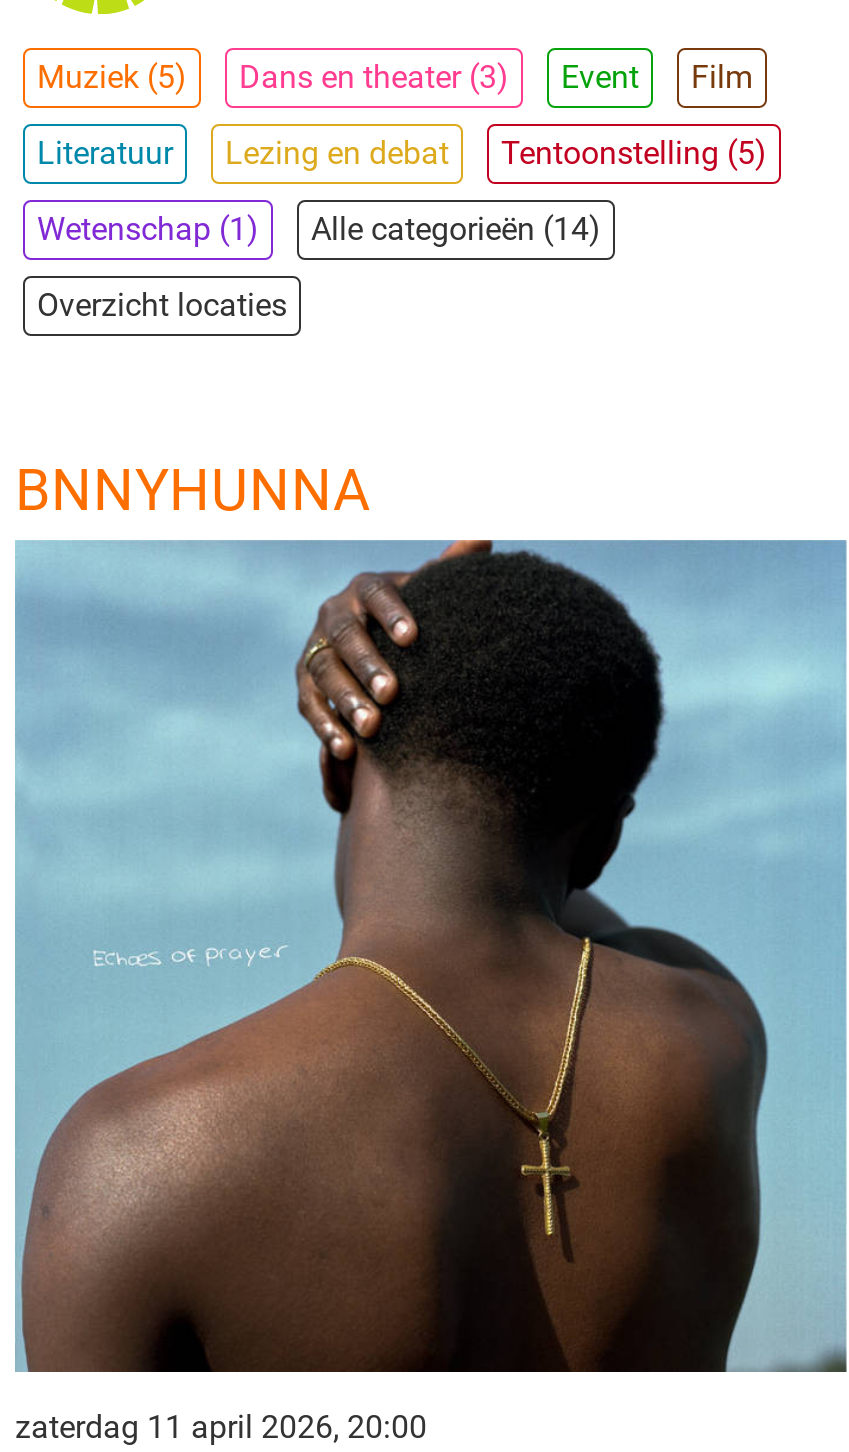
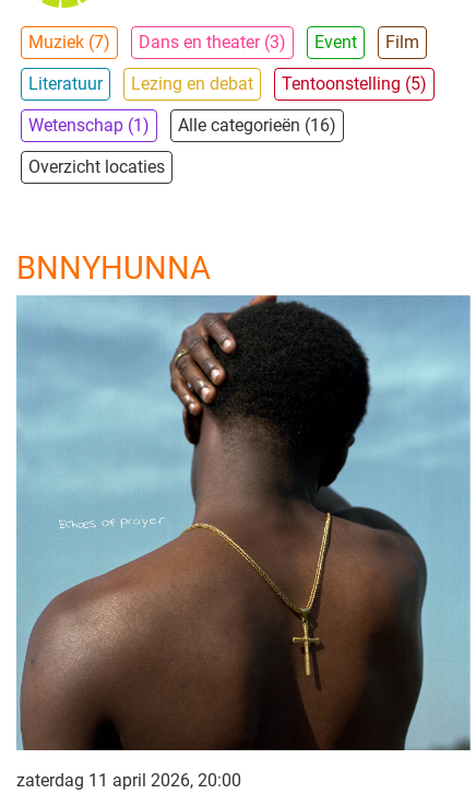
[37,58,753,96] Muziek (5) Dans en theater (3) Event Film -> [28,31,419,52] Muziek (7) Dans en theater (3) Event Film
[311,210,601,248] Alle categorieën (14) -> [178,115,336,135] Alle categorieën (16)

